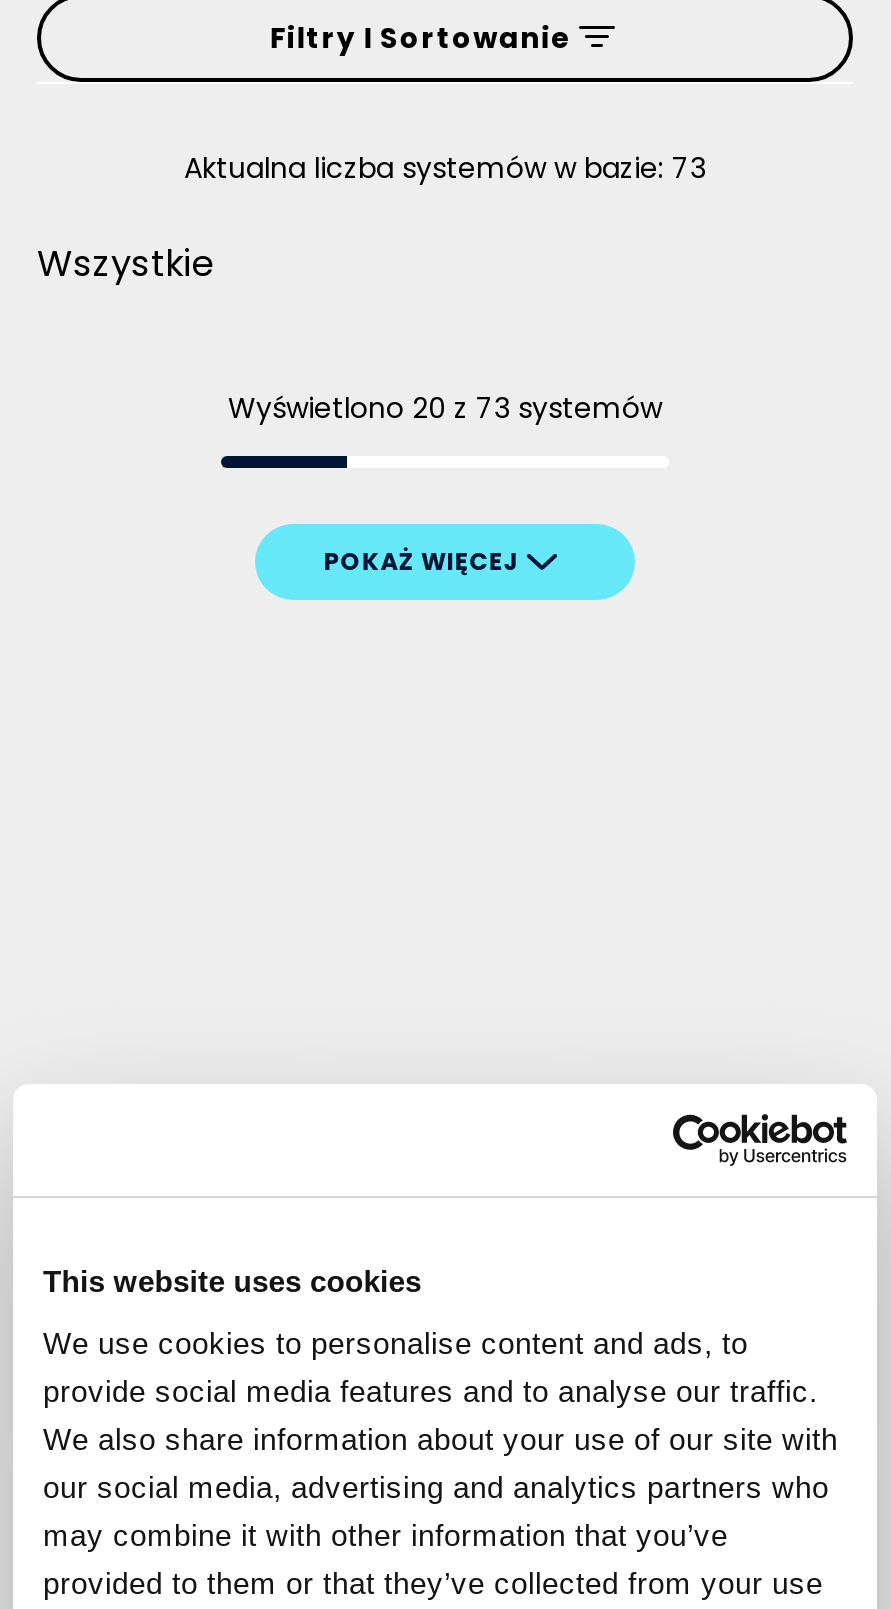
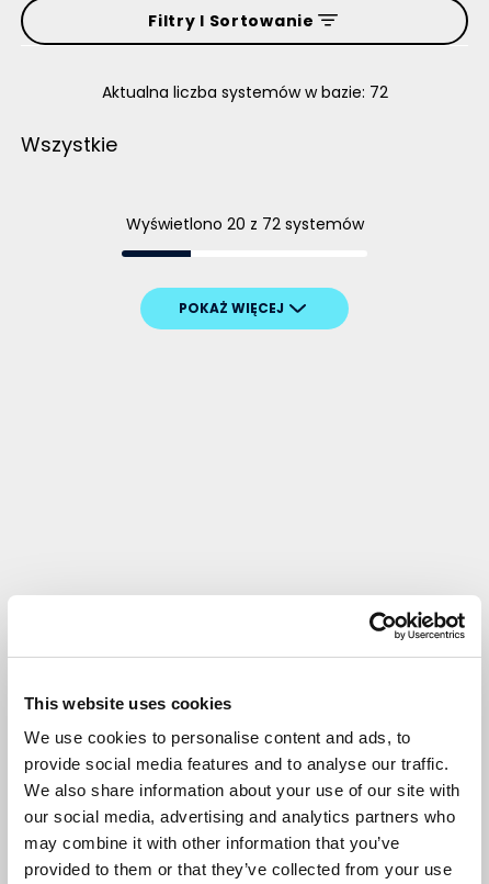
[184,148,706,188] Aktualna liczba systemów w bazie: 73 -> [101,81,388,103] Aktualna liczba systemów w bazie: 72
[228,388,662,428] Wyświetlono 20 z 73 systemów -> [126,213,363,235] Wyświetlono 20 z 72 systemów

